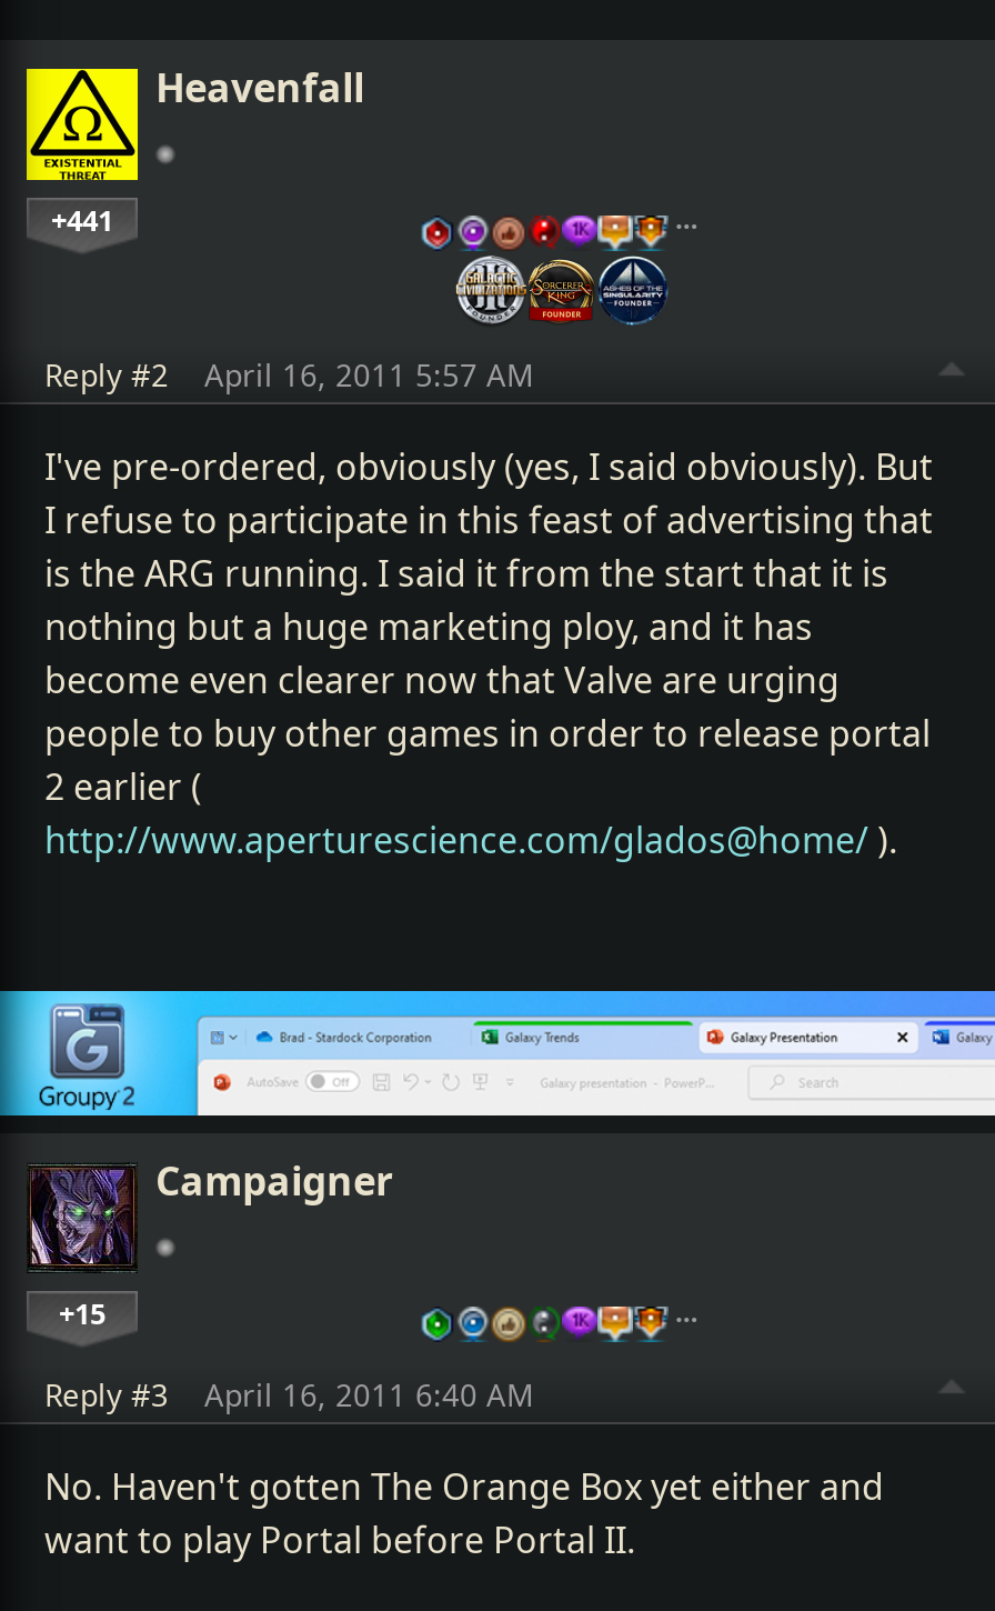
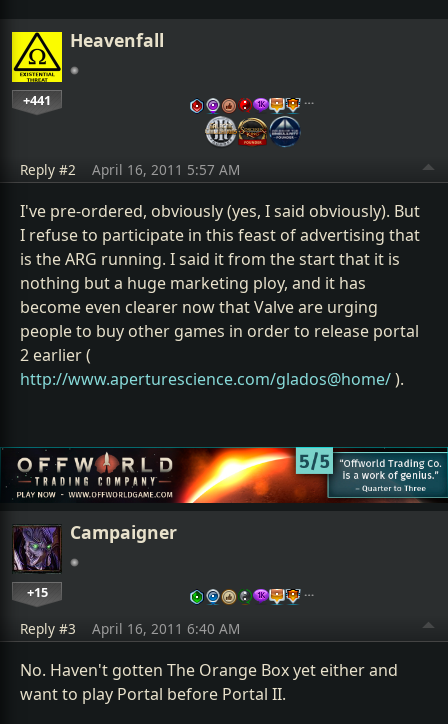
[7,989,988,1118] [image] -> [3,447,445,504] [image]

